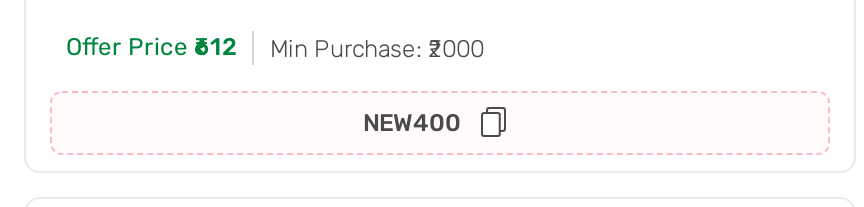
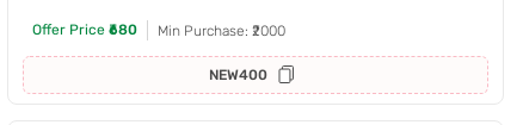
[66,33,484,62] Offer Price ₹612 Min Purchase: ₹2000 -> [32,21,285,39] Offer Price ₹680 Min Purchase: ₹2000

